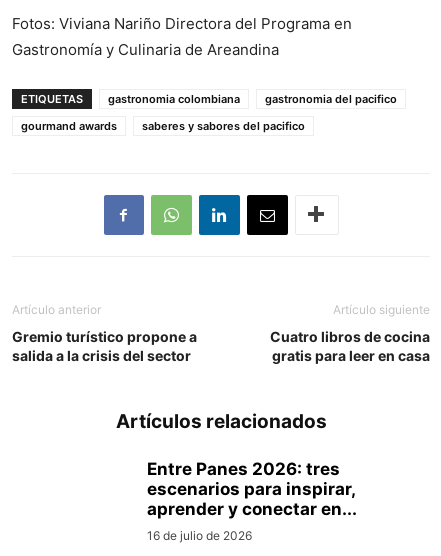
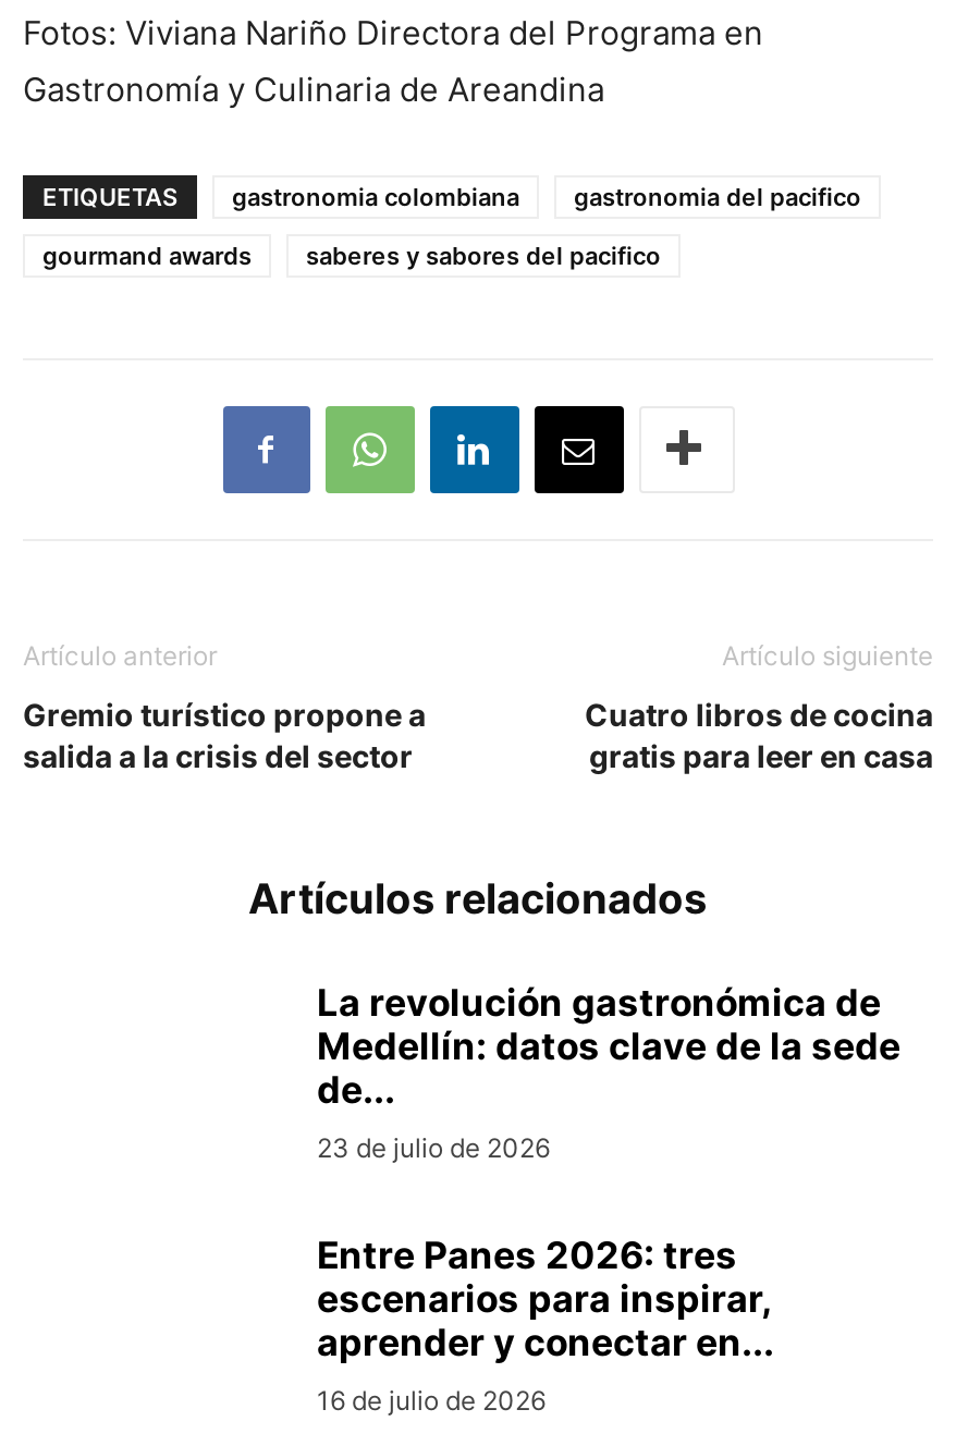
none -> [317,980,900,1163] La revolución gastronómica de | Medellín: datos clave de la sede | de... | 23 de julio de 2026

